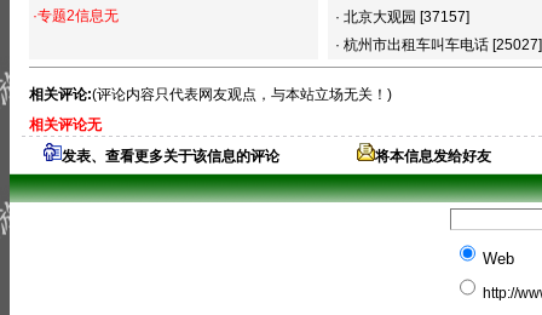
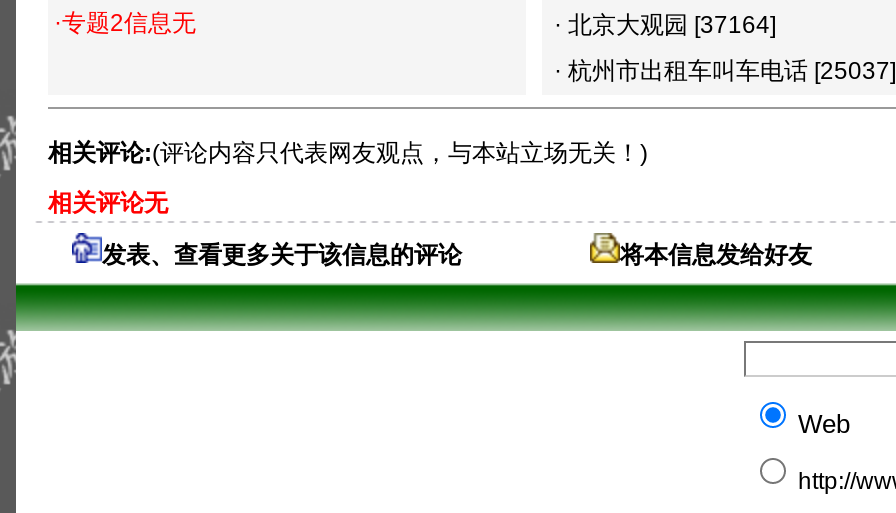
[331,8,469,25] ·北京大观园[37157] -> [548,11,776,39] ·北京大观园[37164]
[331,36,542,53] ·杭州市出租车叫车电话[25027] -> [548,57,896,85] ·杭州市出租车叫车电话[25037]

